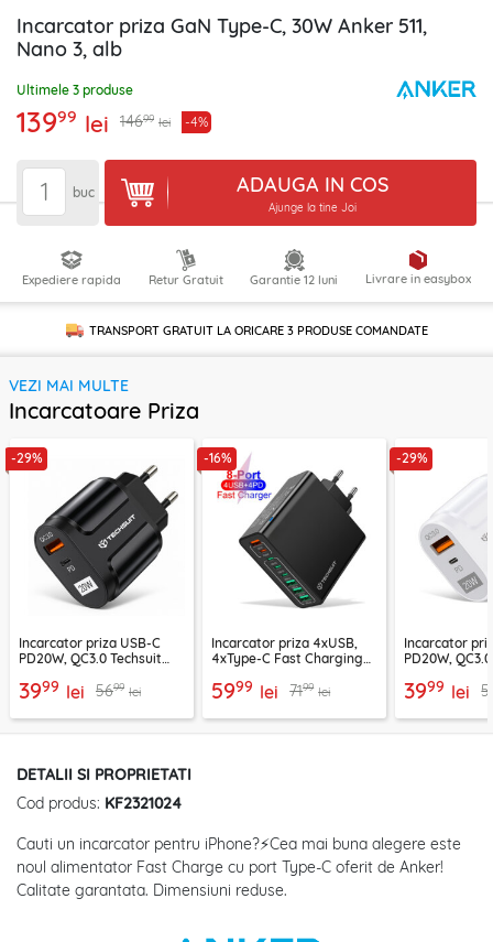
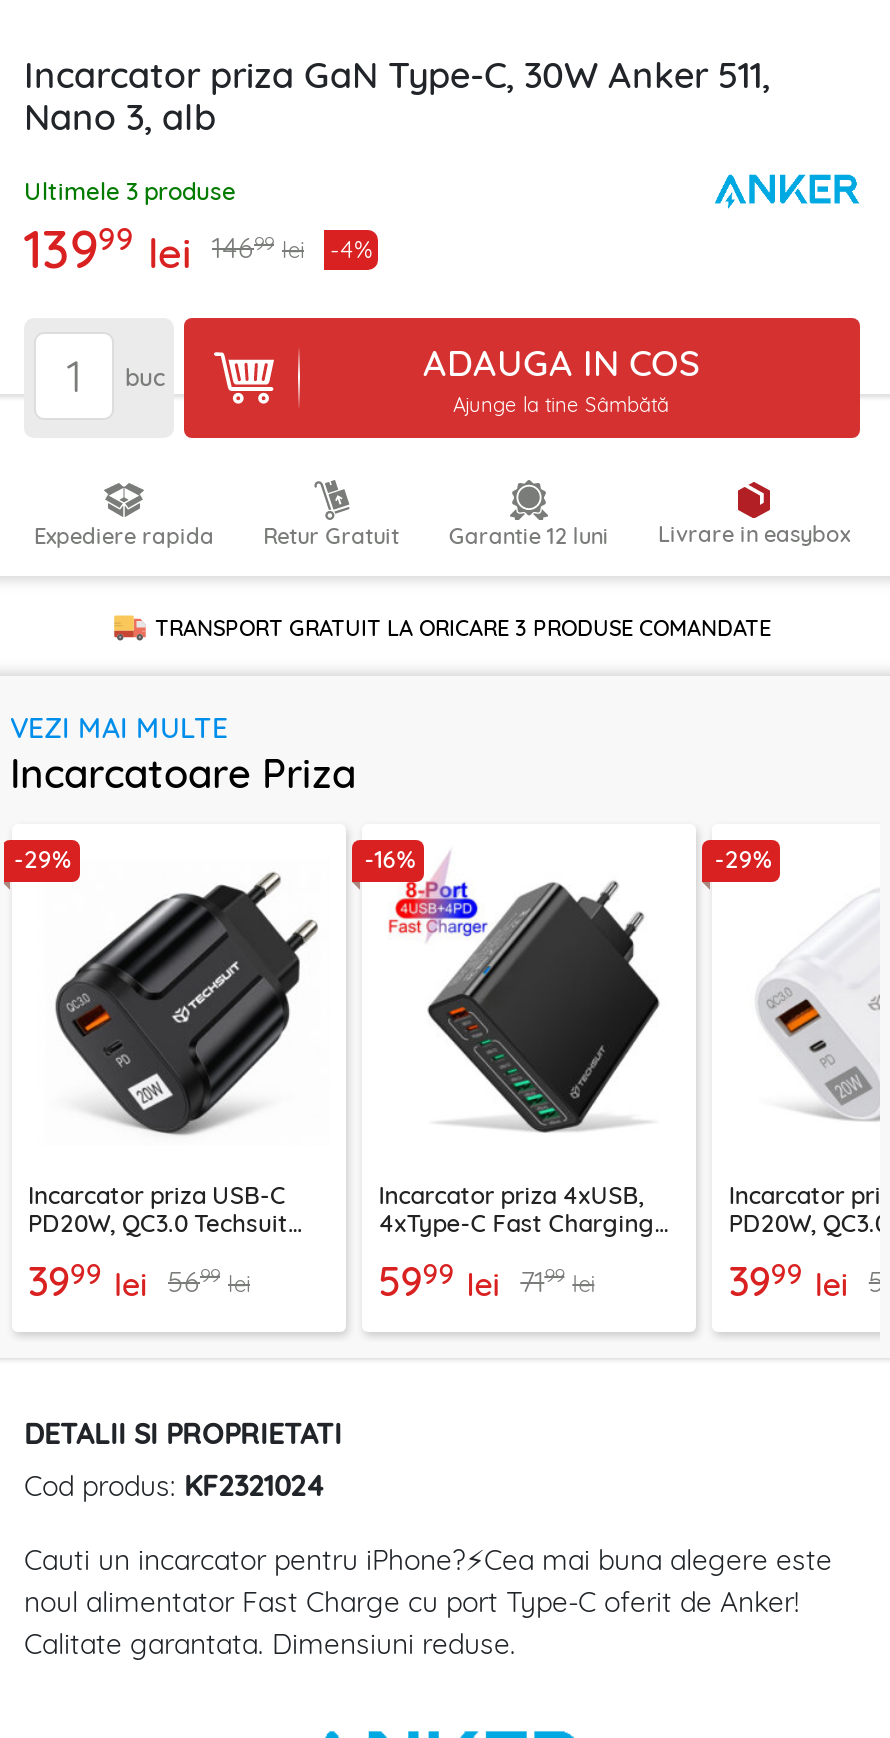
[268,201,356,215] Ajunge la tine Joi -> [453,392,669,418] Ajunge la tine Sâmbătă

